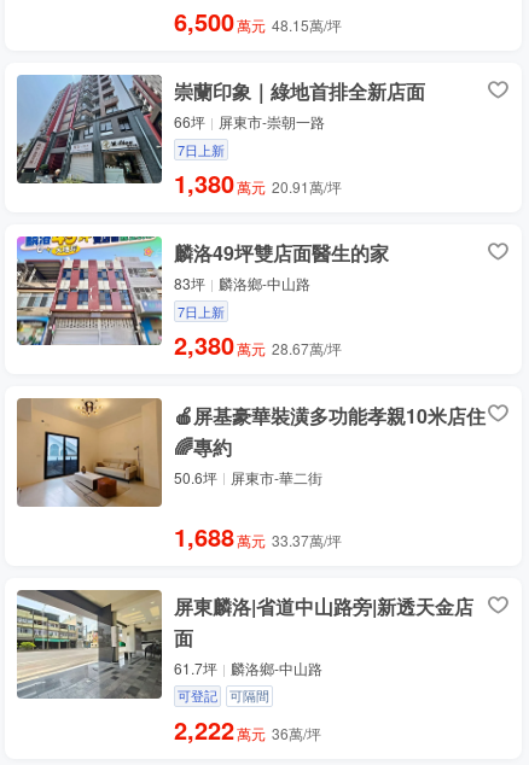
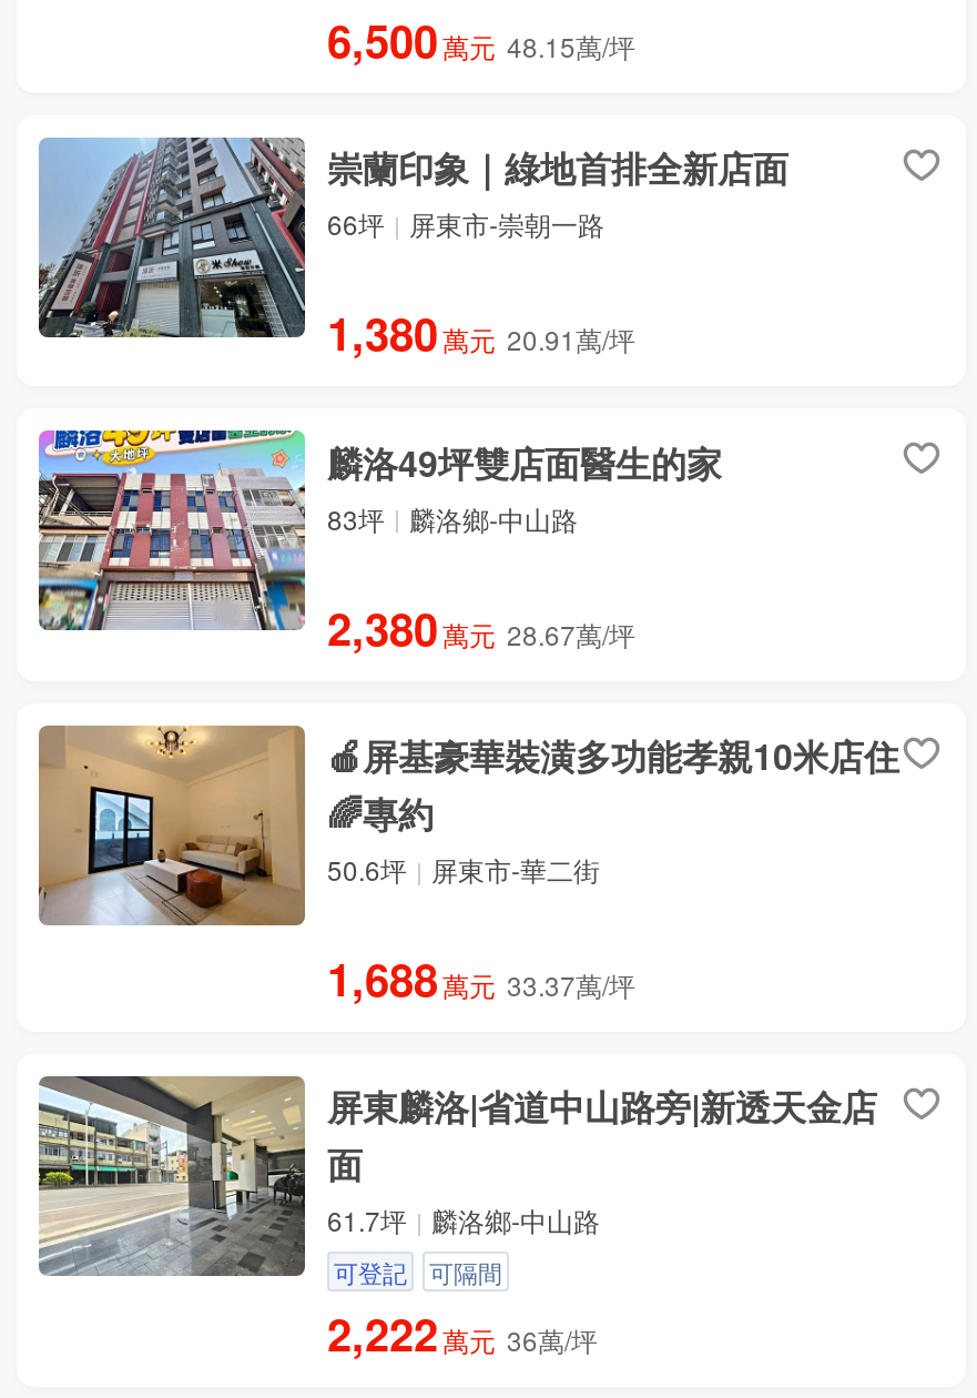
[178,140,225,159] 7日上新 -> none
[178,302,225,321] 7日上新 -> none

